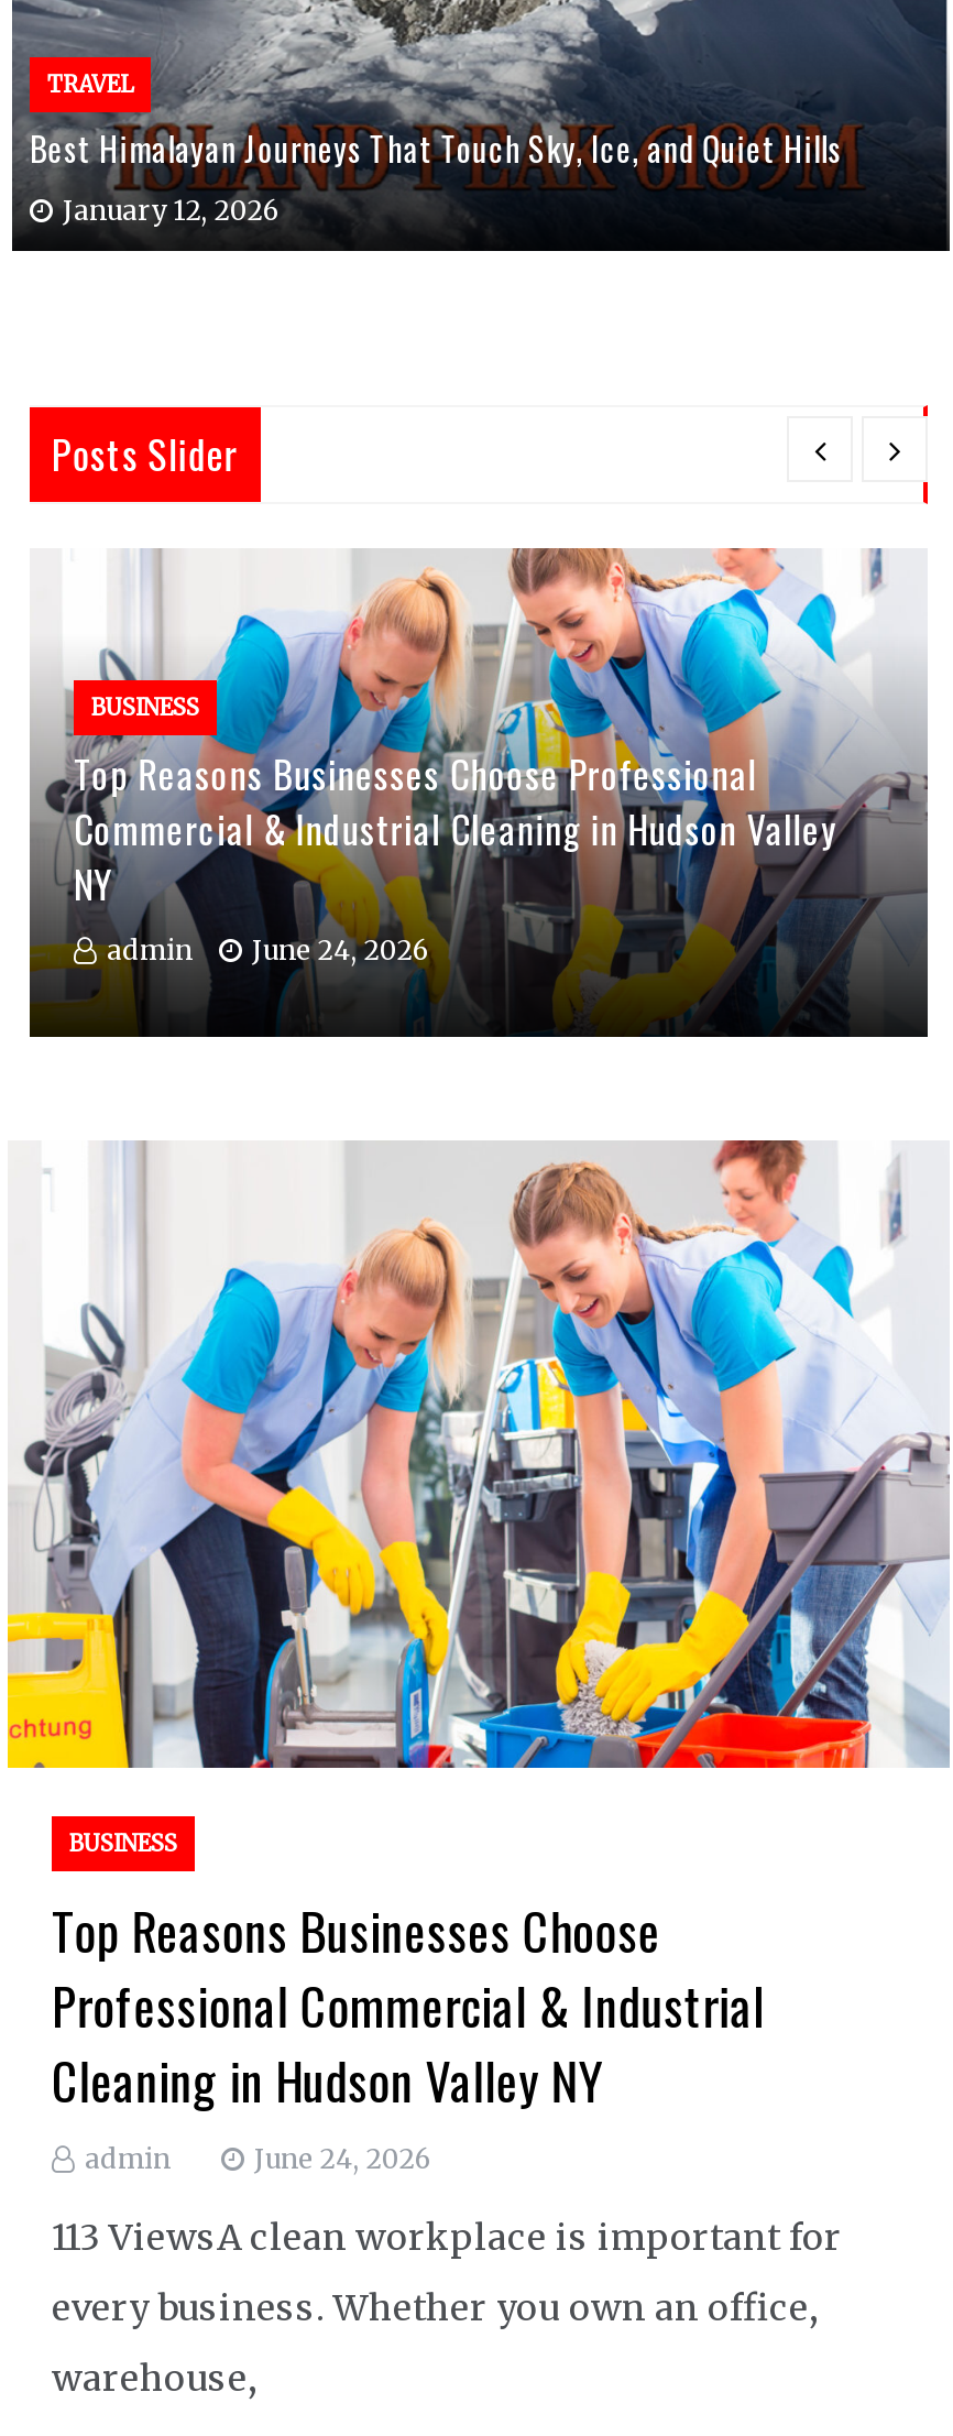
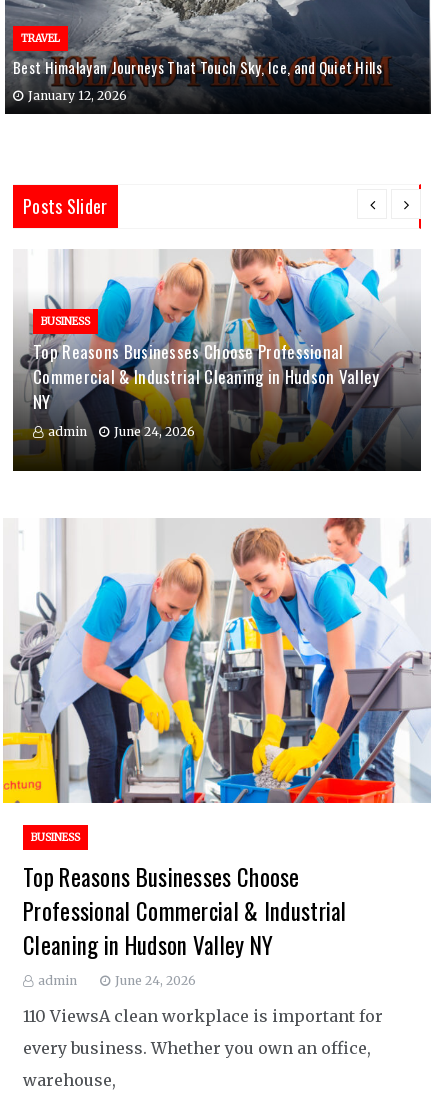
[52,2215,842,2259] 113 ViewsA clean workplace is important for -> [23,1006,383,1026] 110 ViewsA clean workplace is important for

